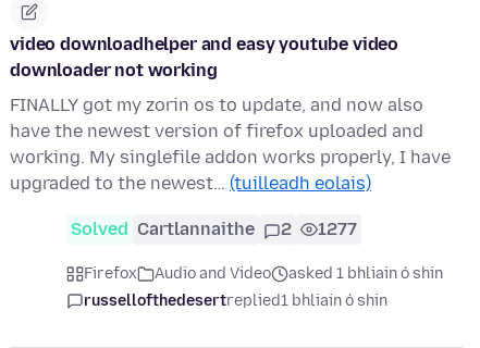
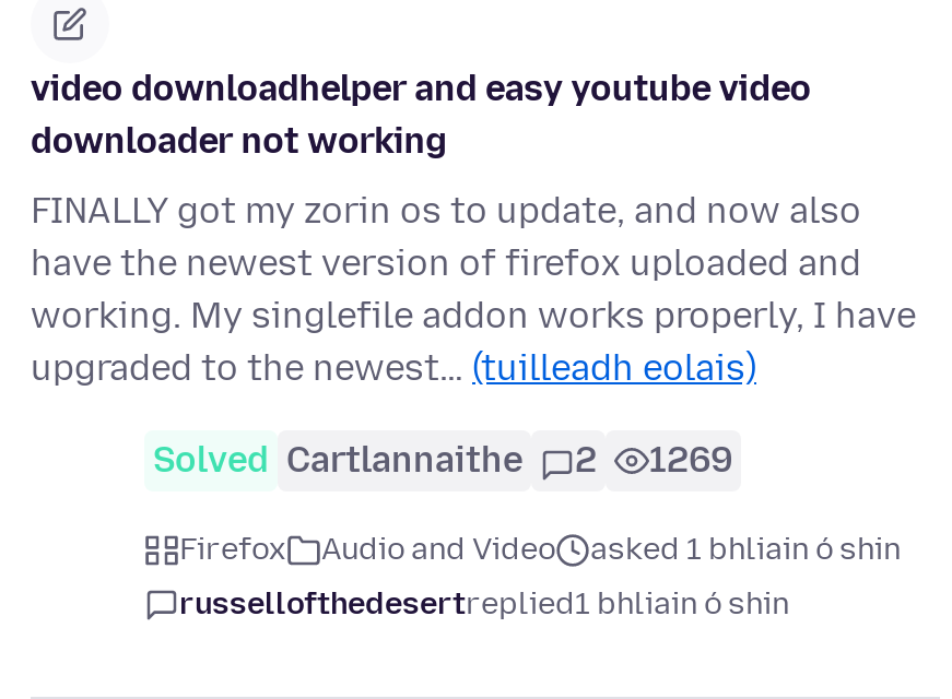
[71,219,357,240] Solved Cartlannaithe 2 1277 -> [153,440,732,482] Solved Cartlannaithe 2 1269

